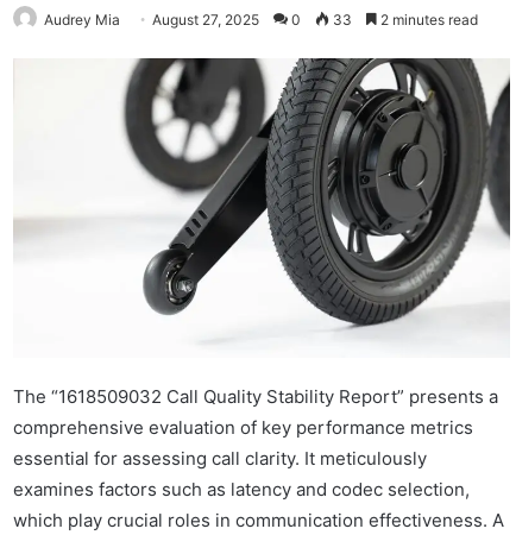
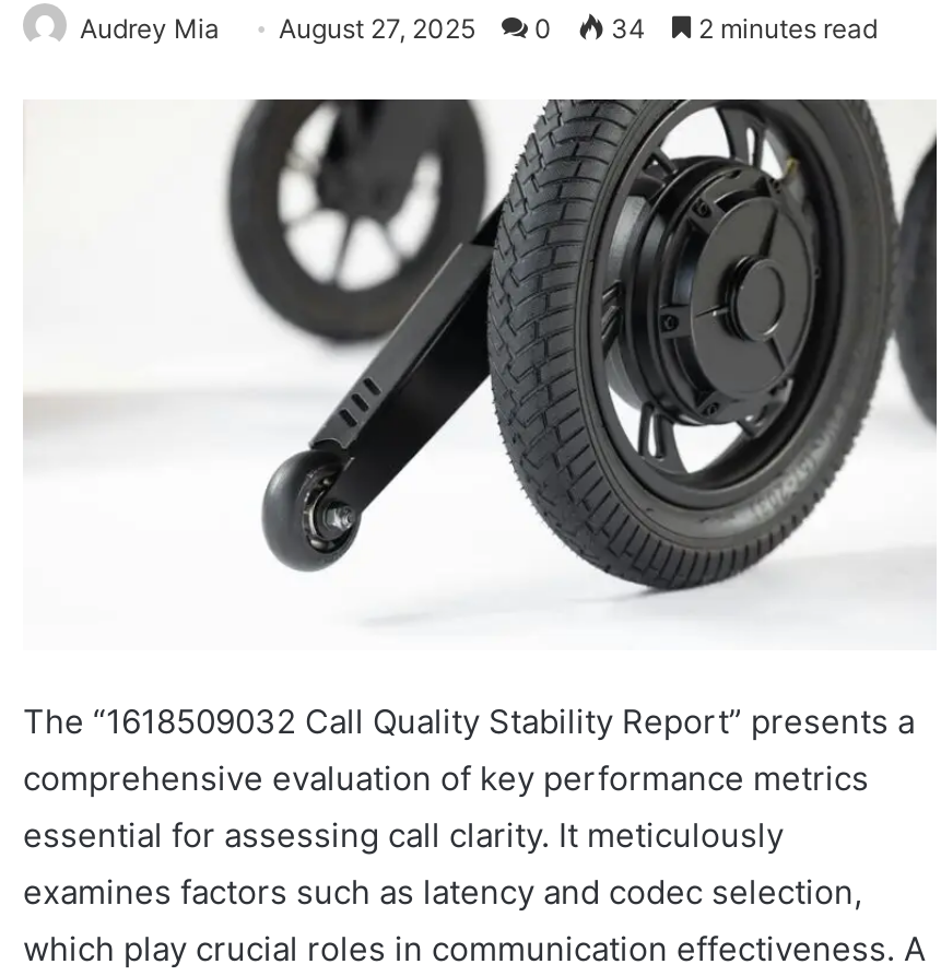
[44,11,478,29] Audrey Mia August 27, 2025 0 33 2 minutes read -> [80,12,878,45] Audrey Mia August 27, 2025 0 34 2 minutes read

